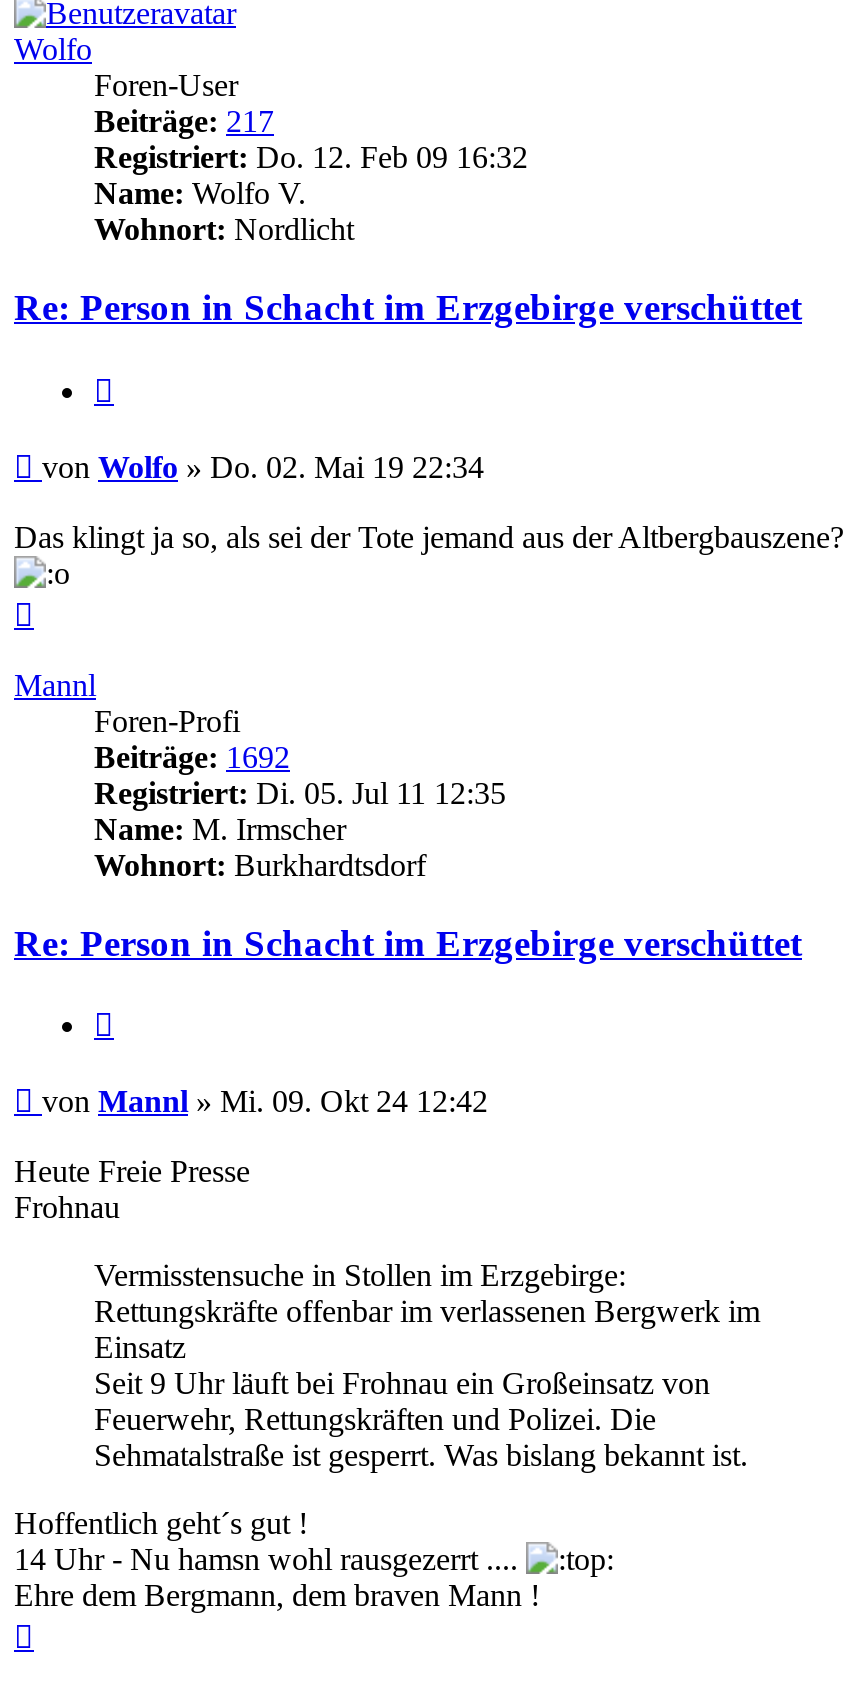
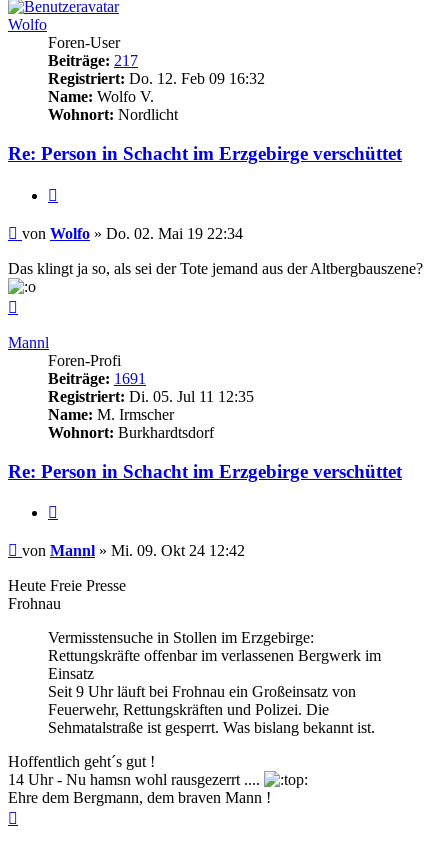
[94,740,290,774] Beiträge: 1692 -> [48,370,146,387] Beiträge: 1691

